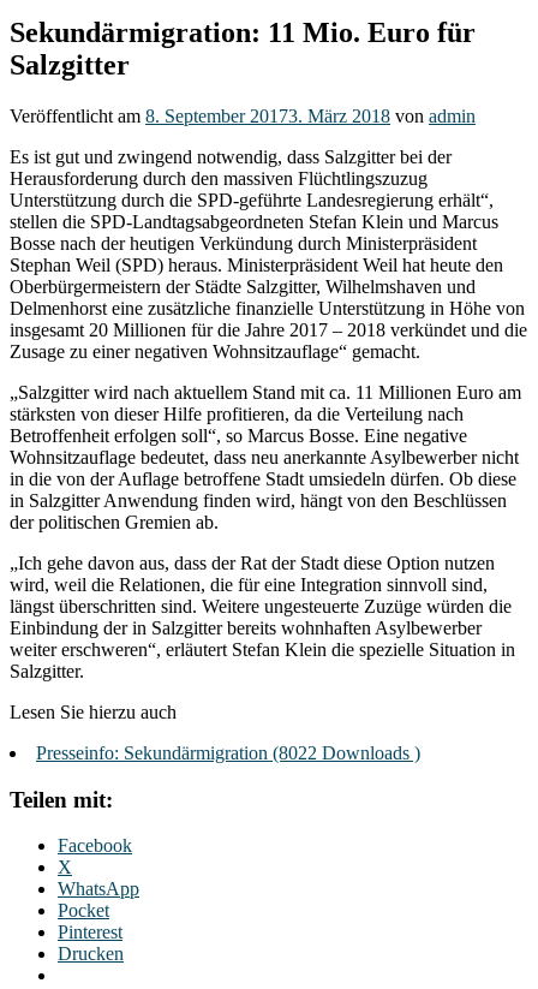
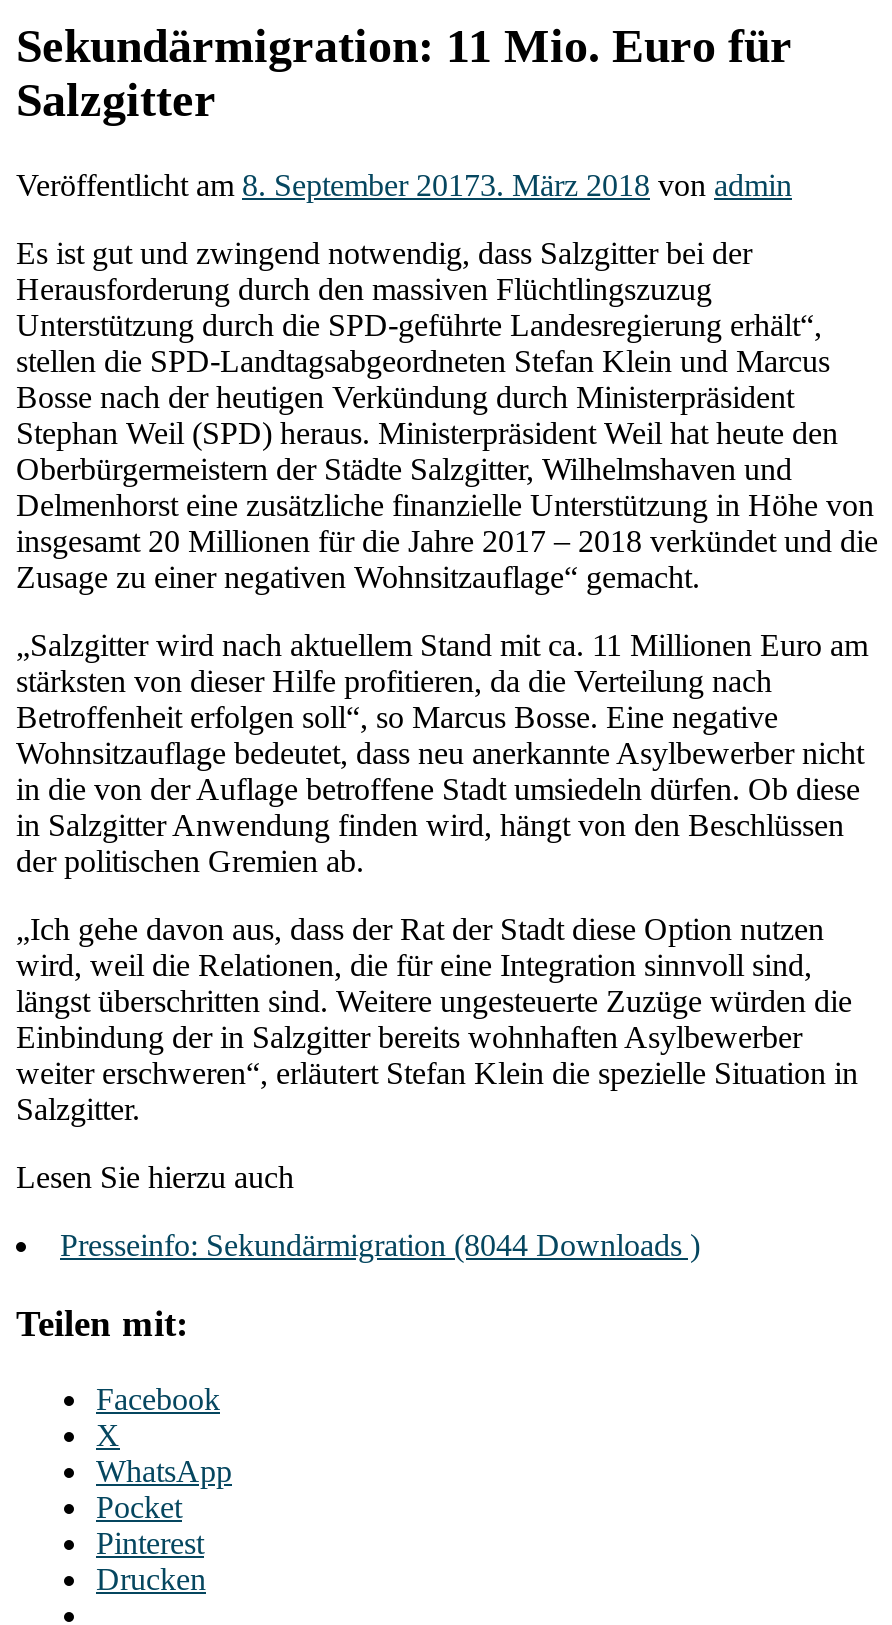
[36,742,420,763] Presseinfo: Sekundärmigration (8022 Downloads ) -> [60,1228,700,1262] Presseinfo: Sekundärmigration (8044 Downloads )

